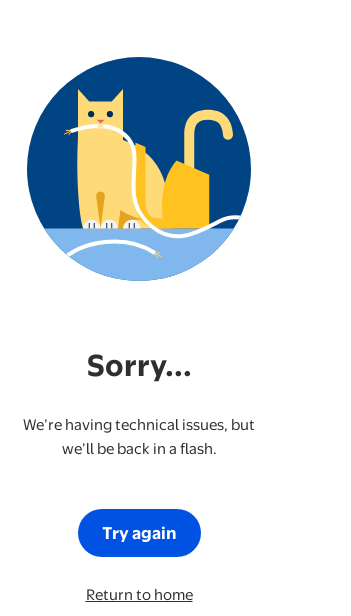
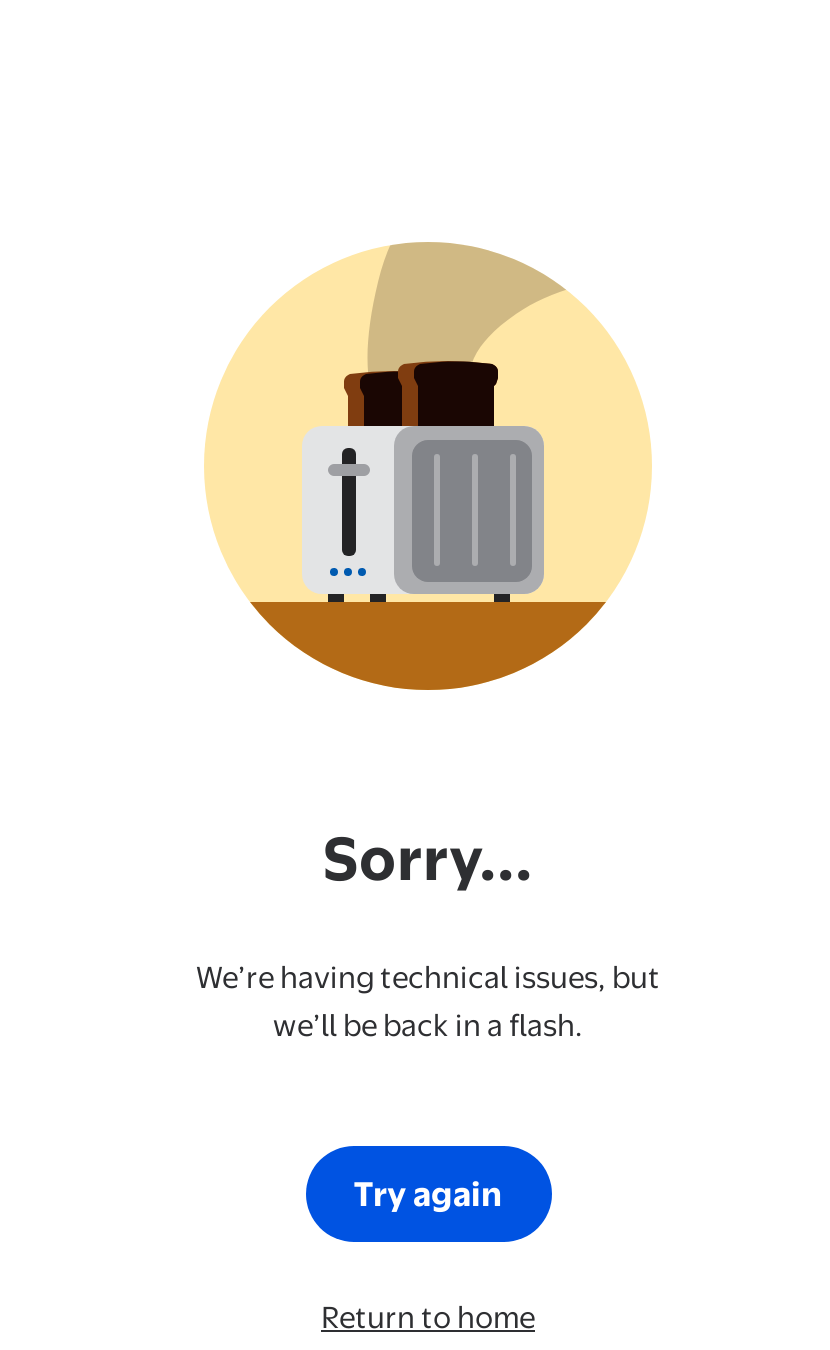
[26,56,252,282] [image] -> [204,242,652,692] [image]

